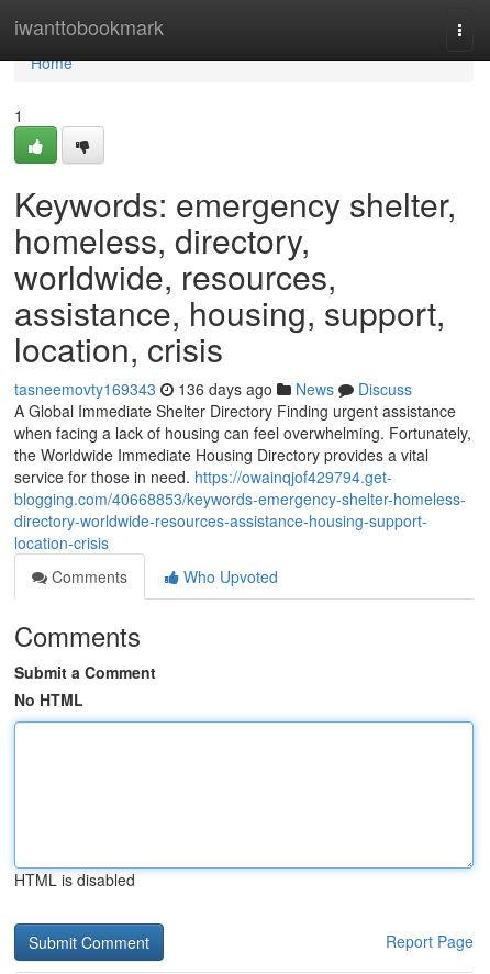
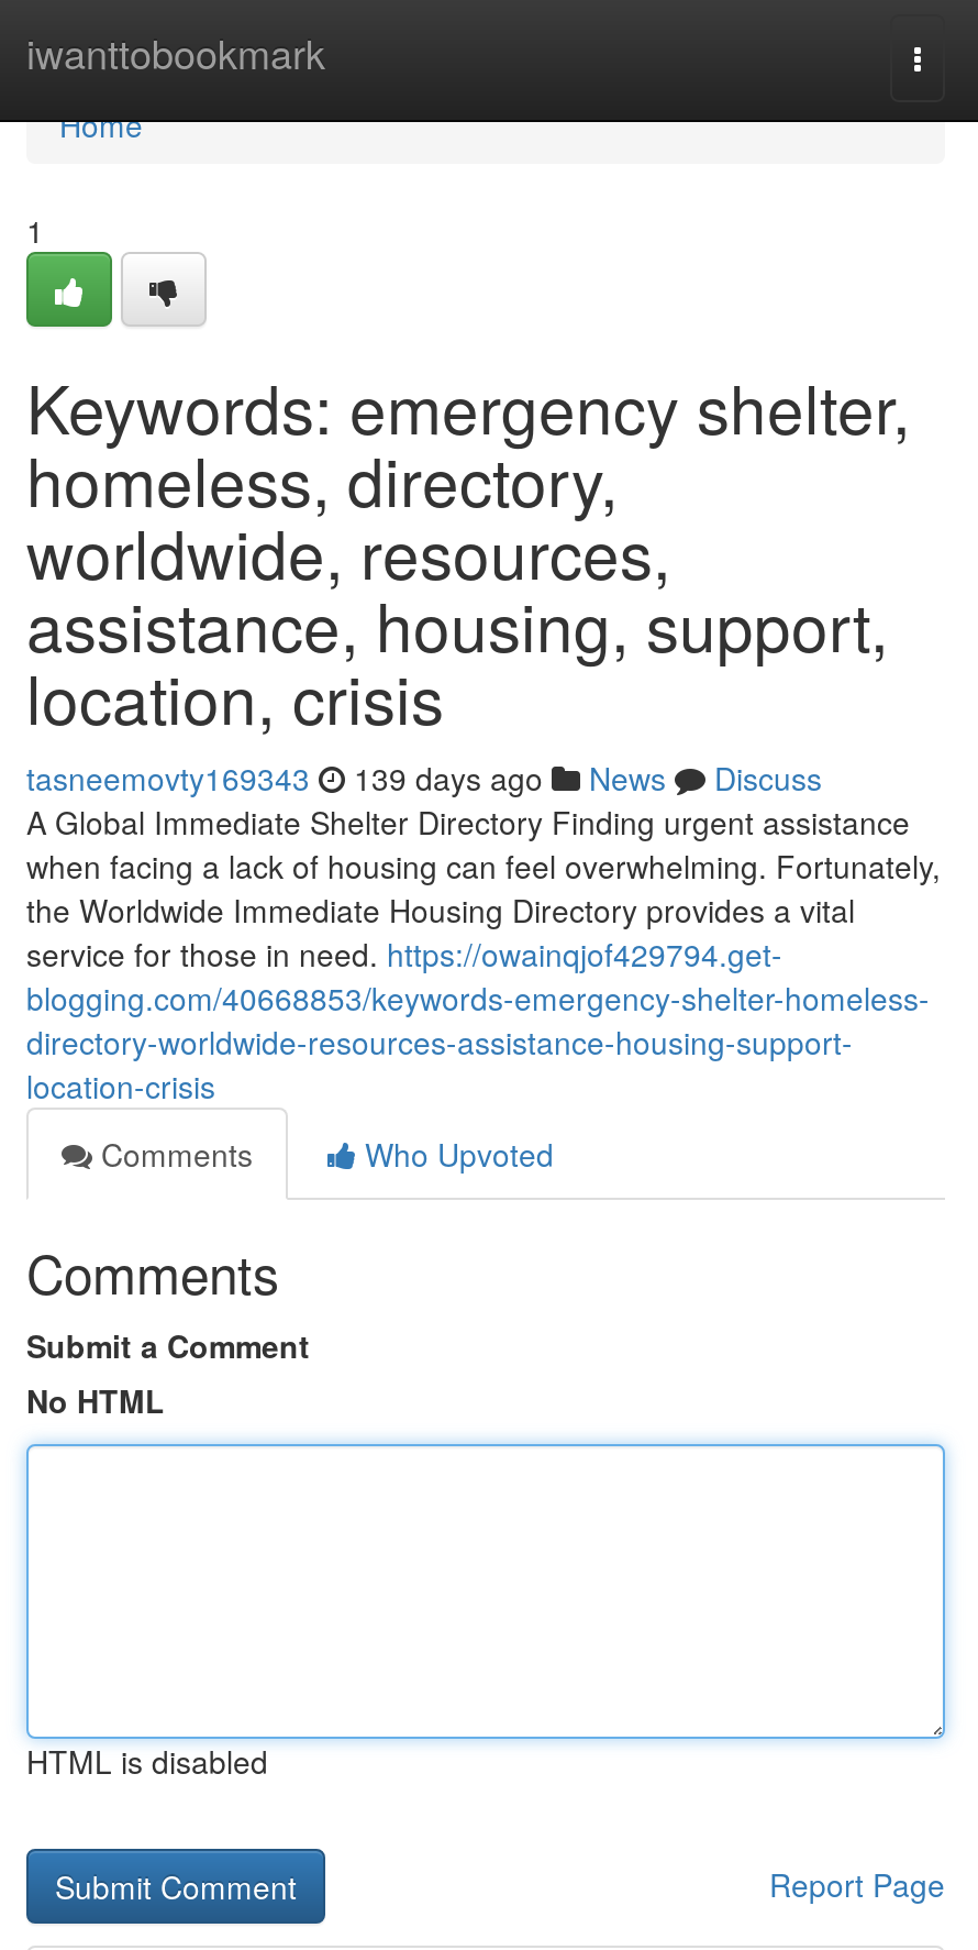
[14,378,412,400] tasneemovty169343 136 days ago News Discuss -> [26,756,822,800] tasneemovty169343 139 days ago News Discuss

